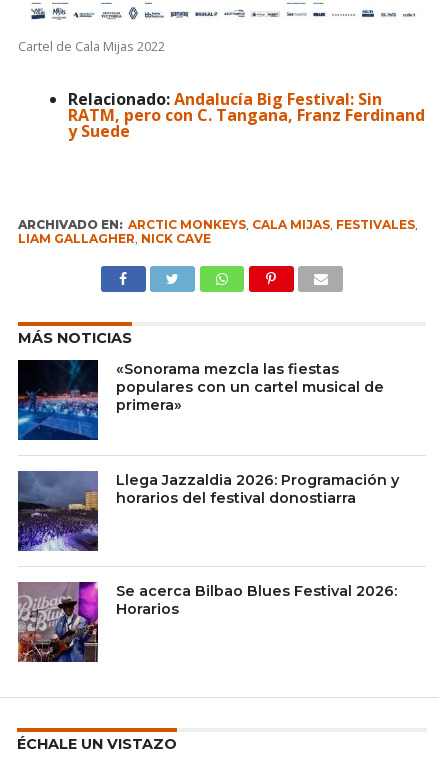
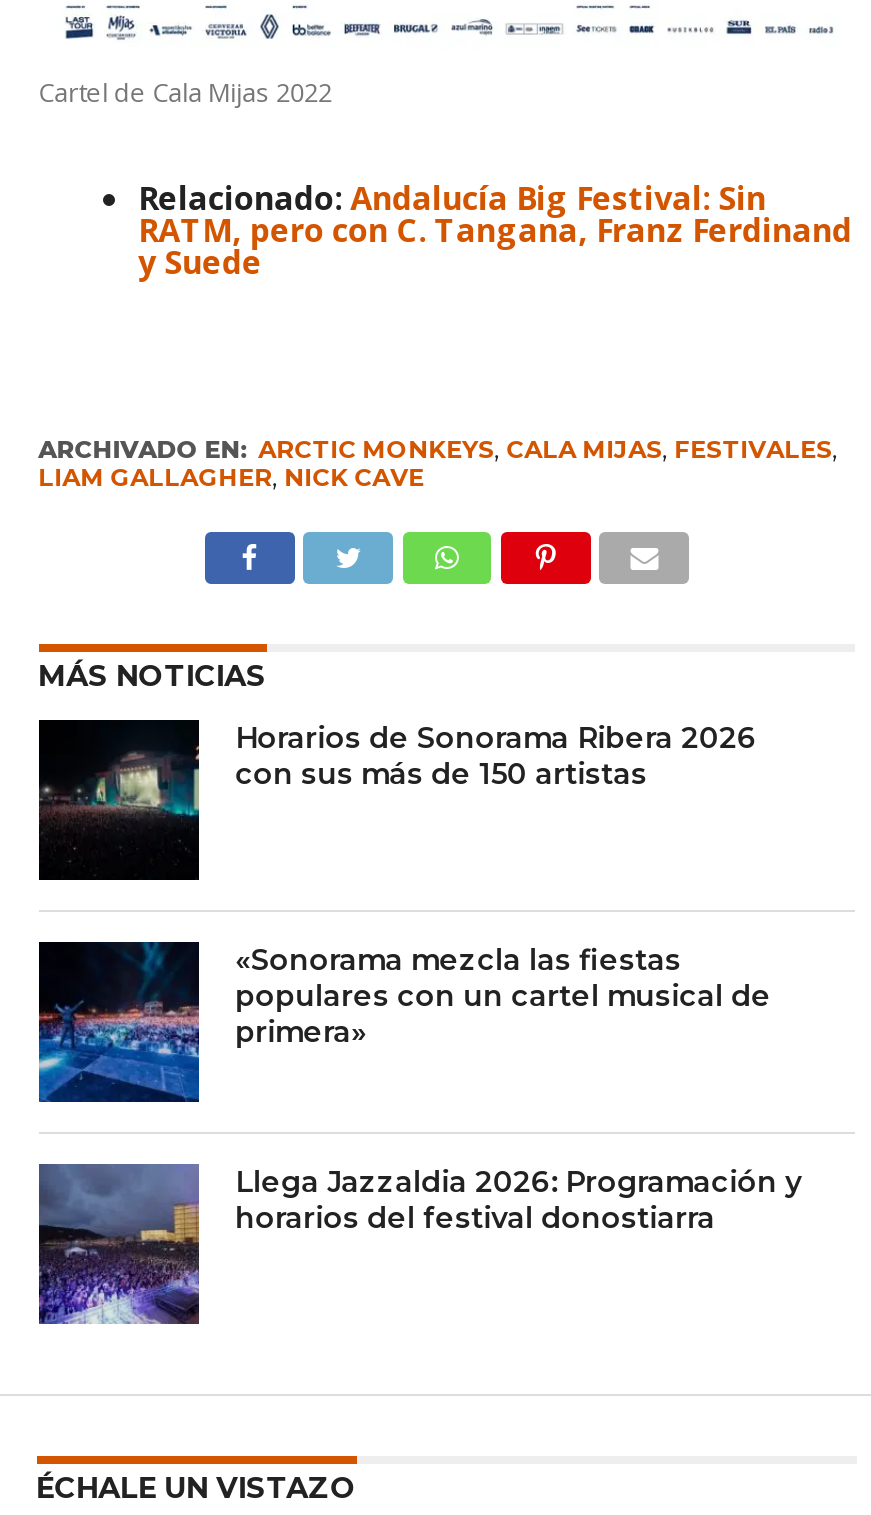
none -> [37,719,757,882] [image] | Horarios de Sonorama Ribera 2026 | con sus más de 150 artistas
moved [16,359,399,507] -> [35,940,801,1235]: [image] | «Sonorama mezcla las fiestas | populares con un cartel musical de | primera» | Llega Jazzaldia 2026: Programación y | horarios del festival donostiarra
moved [16,470,100,553] -> [35,1162,203,1328]: [image]
[17,581,397,663] [image] | Se acerca Bilbao Blues Festival 2026: | Horarios -> none

